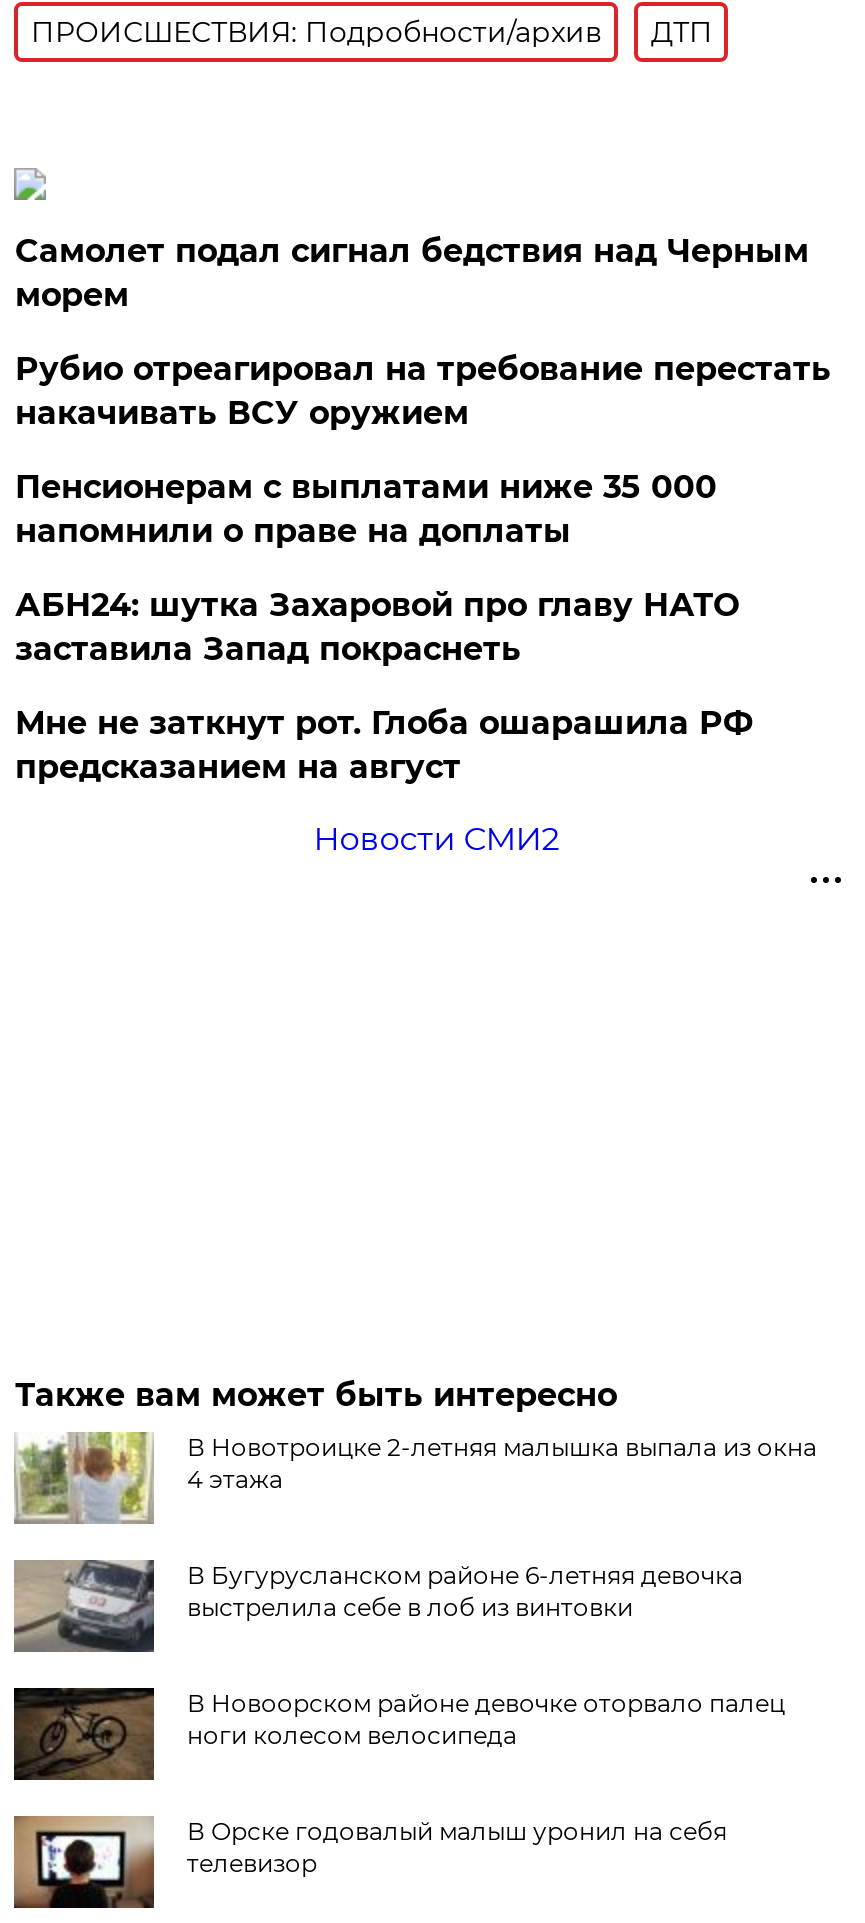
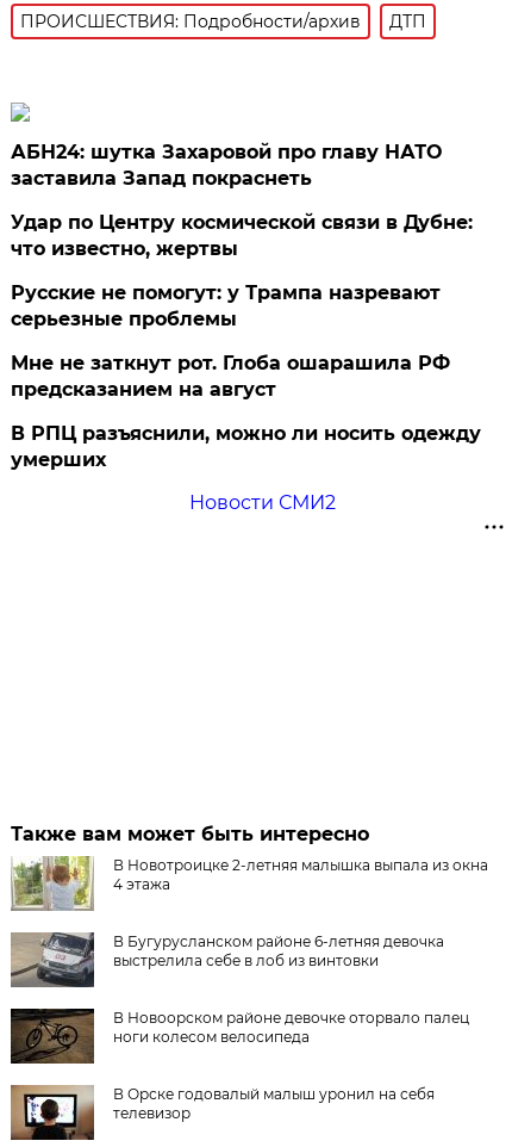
[15,231,831,549] Самолет подал сигнал бедствия над Черным | морем | Рубио отреагировал на требование перестать | накачивать ВСУ оружием | Пенсионерам с выплатами ниже 35 000 | напомнили о праве на доплаты -> none
moved [15,585,739,667] -> [11,140,442,189]: АБН24: шутка Захаровой про главу НАТО | заставила Запад покраснеть
none -> [11,211,473,330] Удар по Центру космической связи в Дубне: | что известно, жертвы | Русские не помогут: у Трампа назревают | серьезные проблемы
moved [15,703,753,785] -> [11,351,451,400]: Мне не заткнут рот. Глоба ошарашила РФ | предсказанием на август
none -> [11,422,482,470] В РПЦ разъяснили, можно ли носить одежду | умерших

